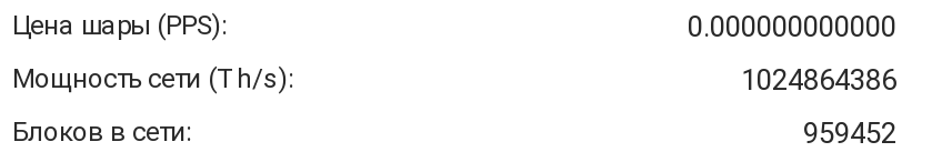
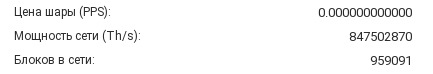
[741,64,896,97] 1024864386 -> [349,29,412,44] 847502870
[803,117,896,151] 959452 -> [370,53,412,68] 959091

